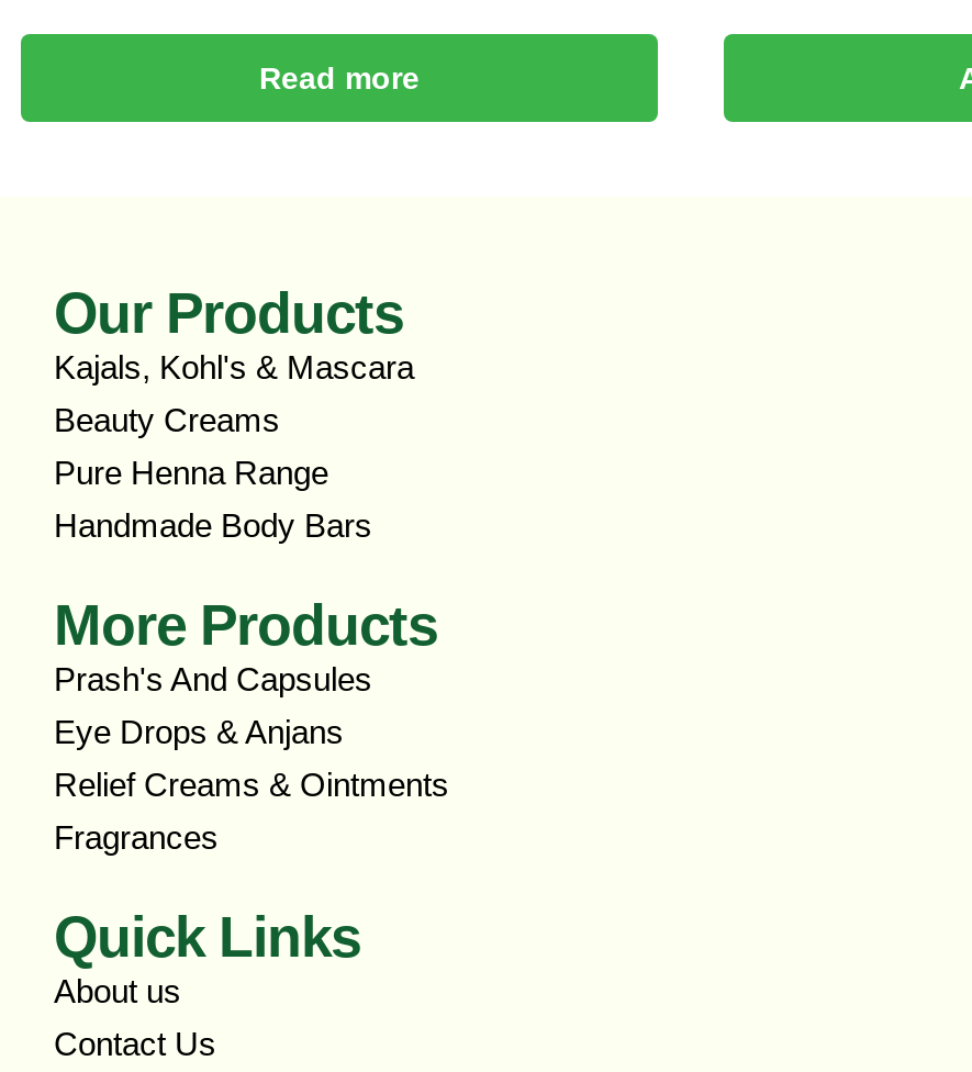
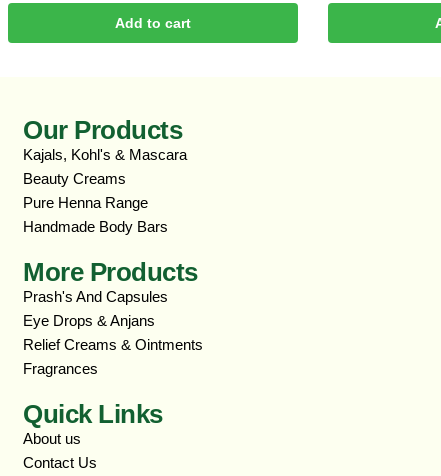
[259,62,420,97] Read more -> [115,15,191,31] Add to cart

